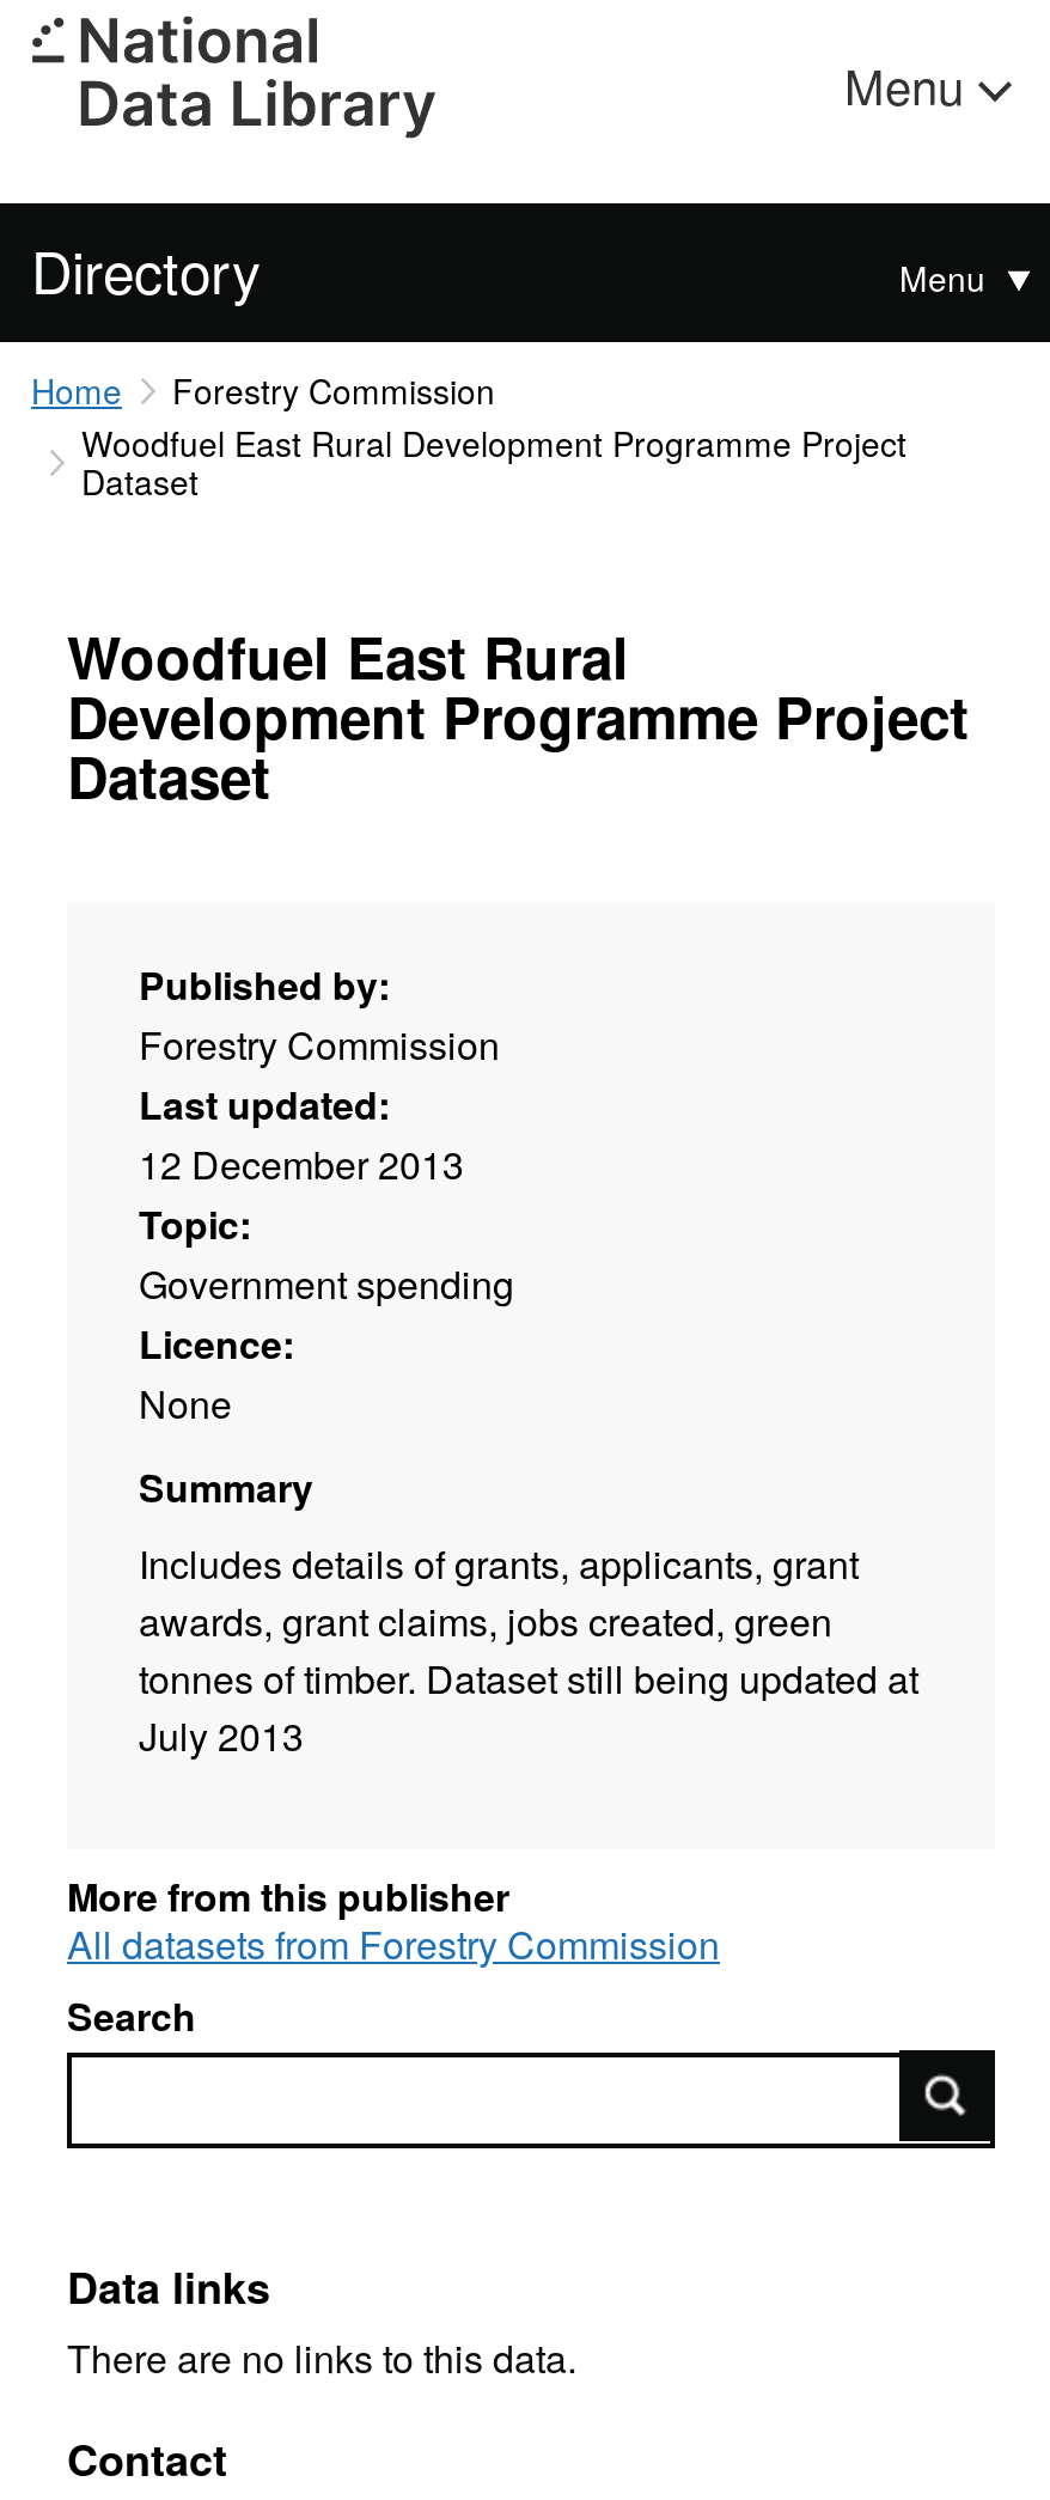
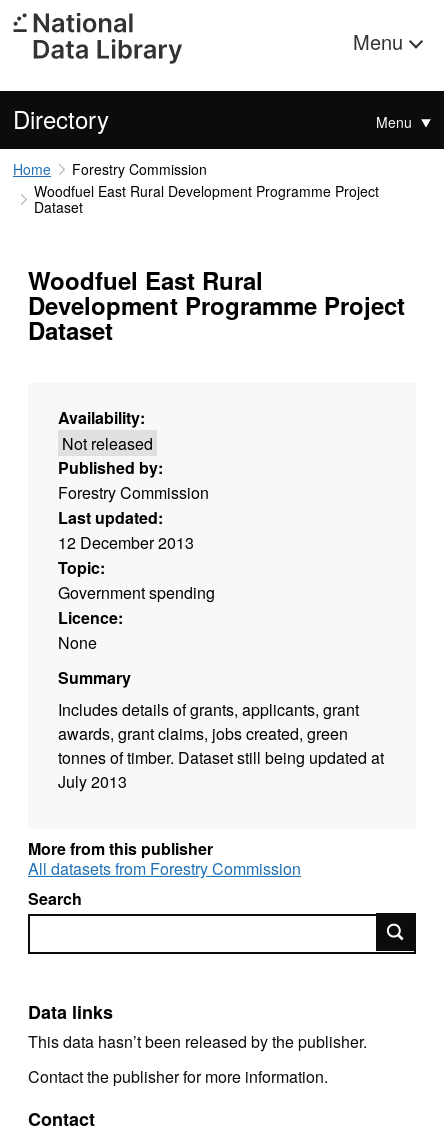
none -> [58,406,153,454] Availability: | Not released
[67,2329,576,2384] There are no links to this data. -> [28,1030,367,1088] This data hasn’t been released by the publisher. | Contact the publisher for more information.

